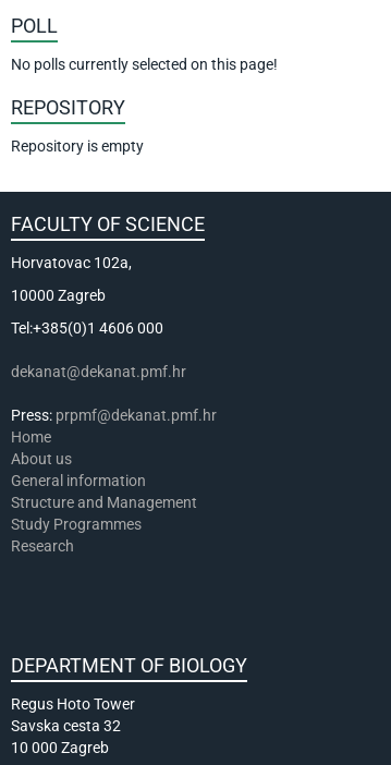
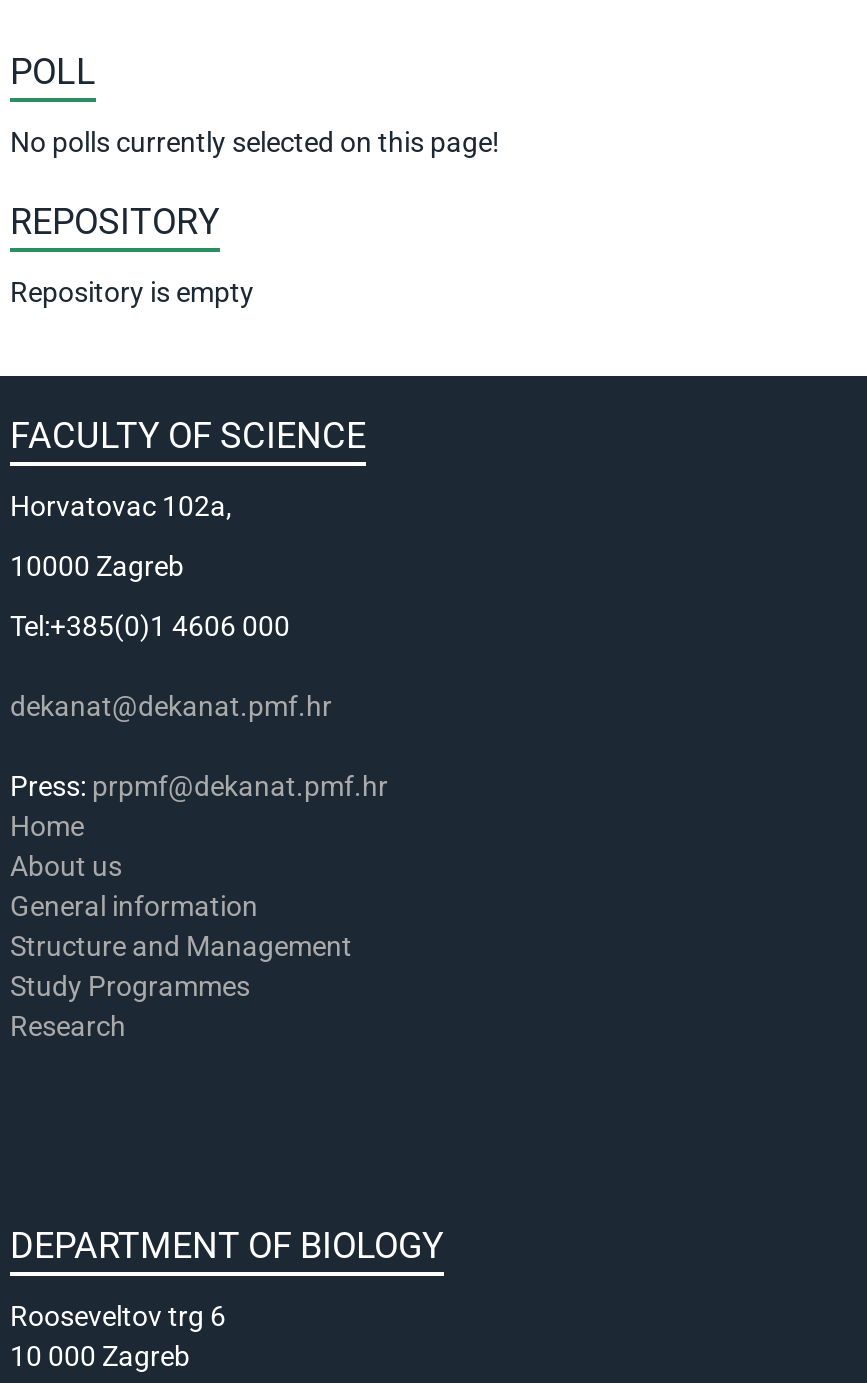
[11,695,135,734] Regus Hoto Tower | Savska cesta 32 -> [10,1300,226,1332] Rooseveltov trg 6

